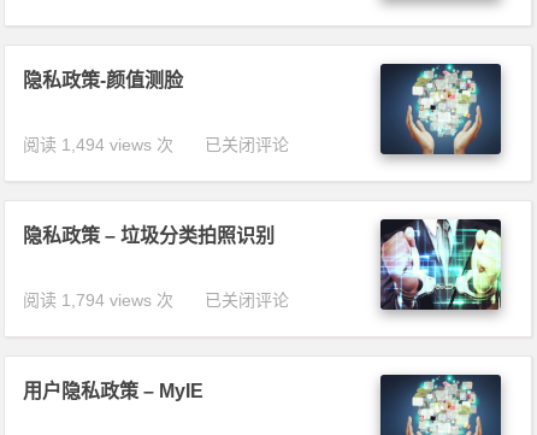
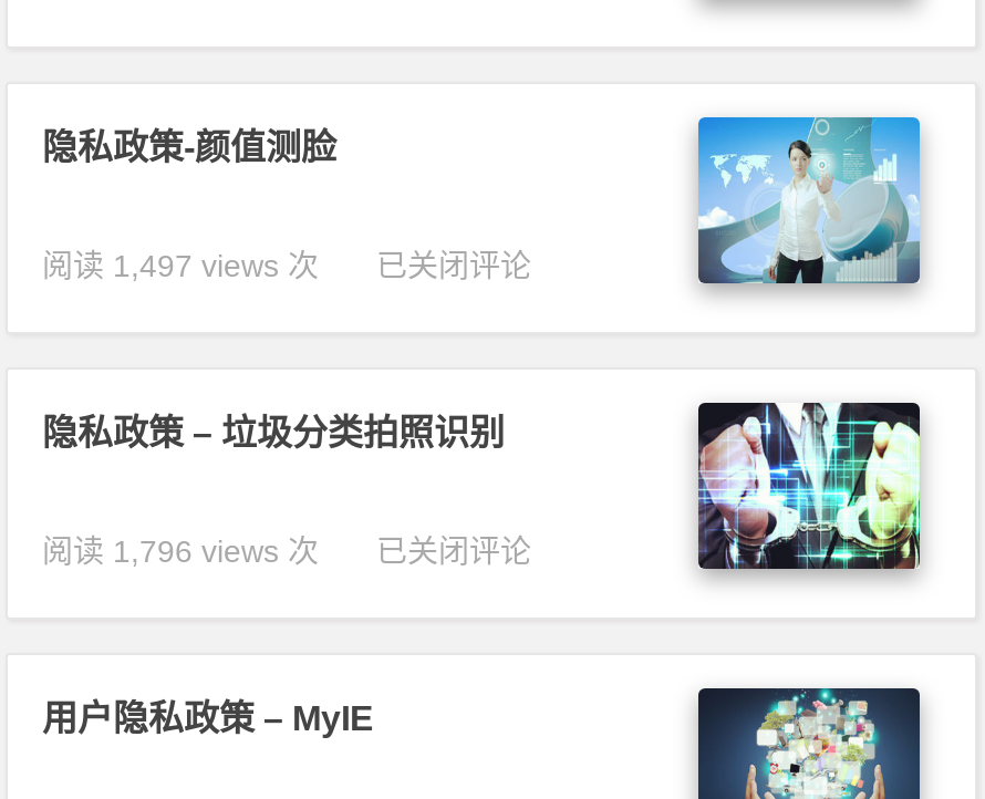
[379,63,502,155] [image] -> [696,115,922,286] [image]
[23,135,179,154] 阅读 1,494 views 次 -> [42,248,328,283] 阅读 1,497 views 次
[23,290,179,310] 阅读 1,794 views 次 -> [42,533,328,569] 阅读 1,796 views 次

